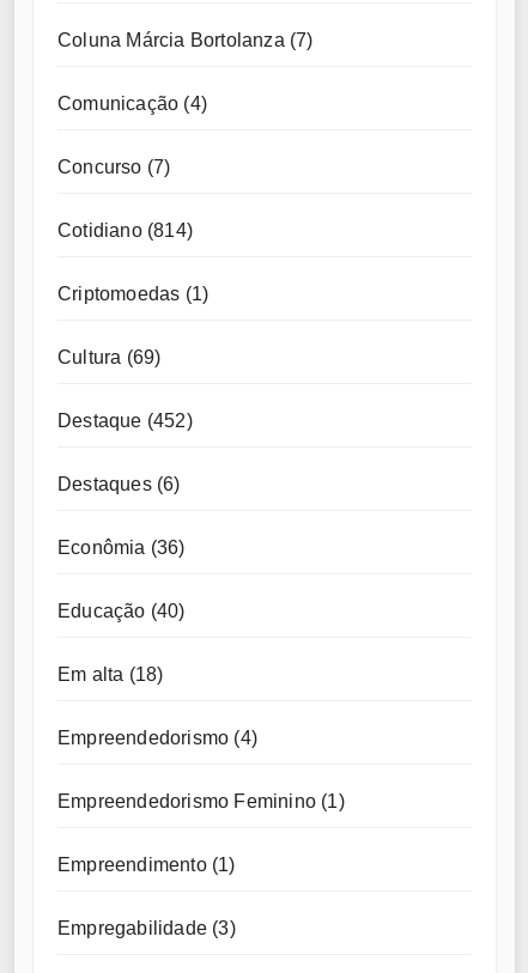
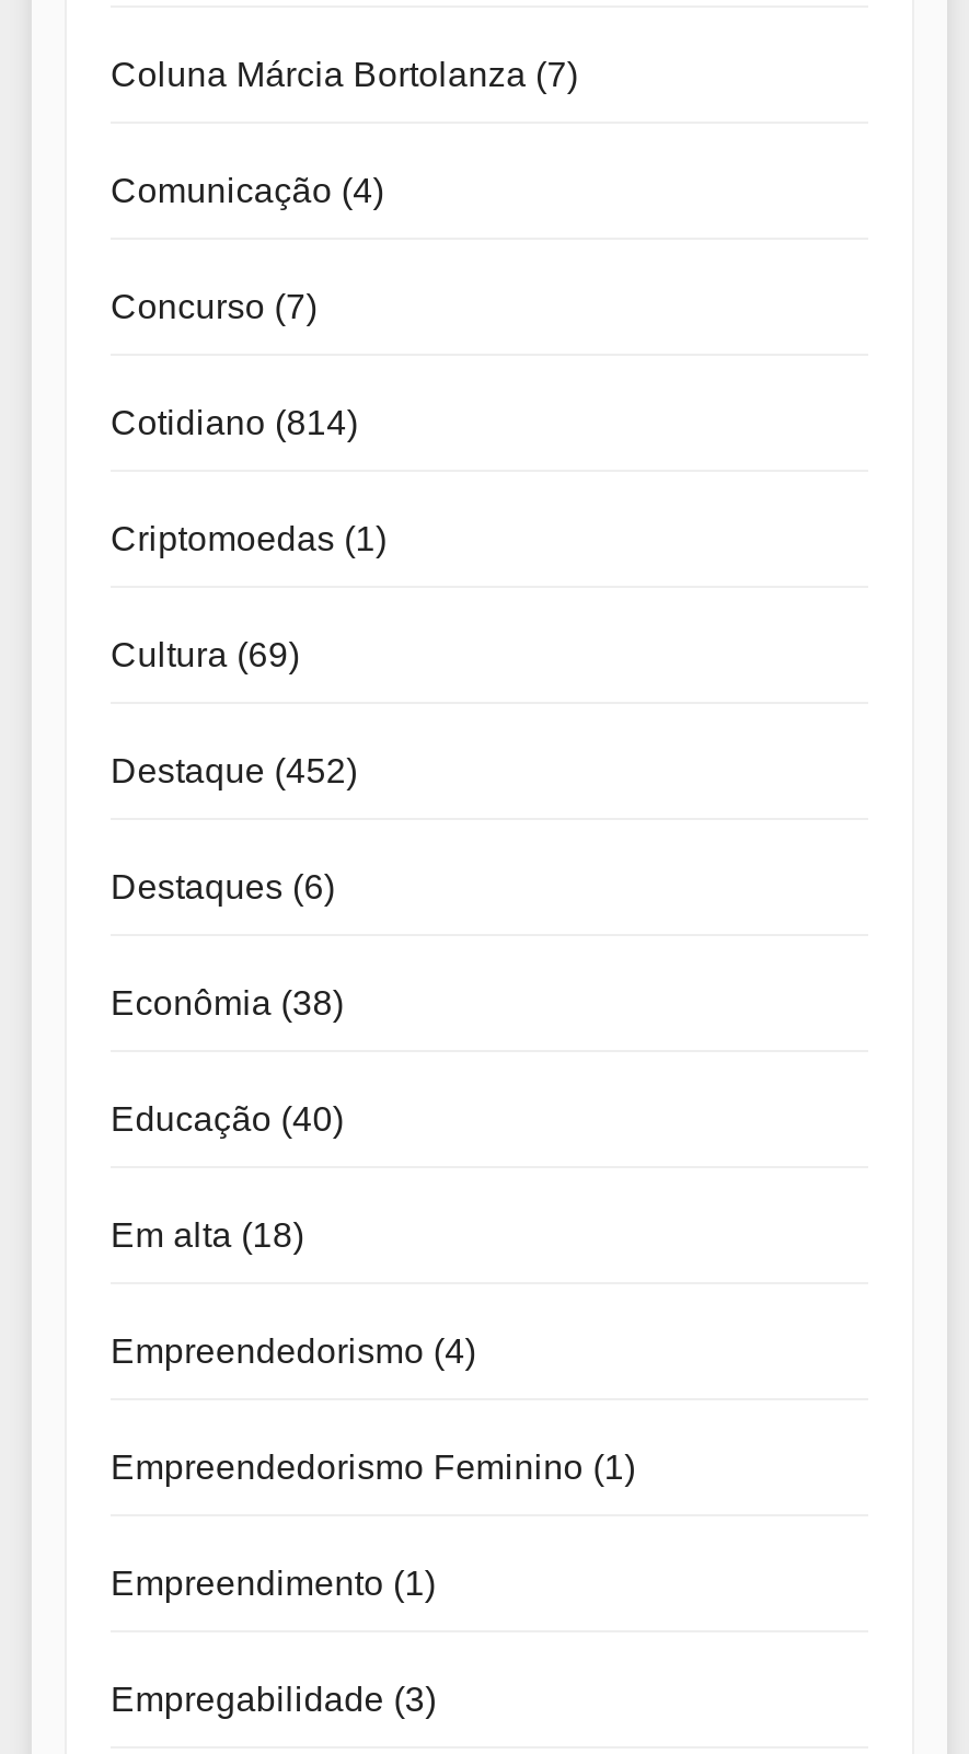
[57,538,185,558] Econômia (36) -> [111,985,344,1022] Econômia (38)

